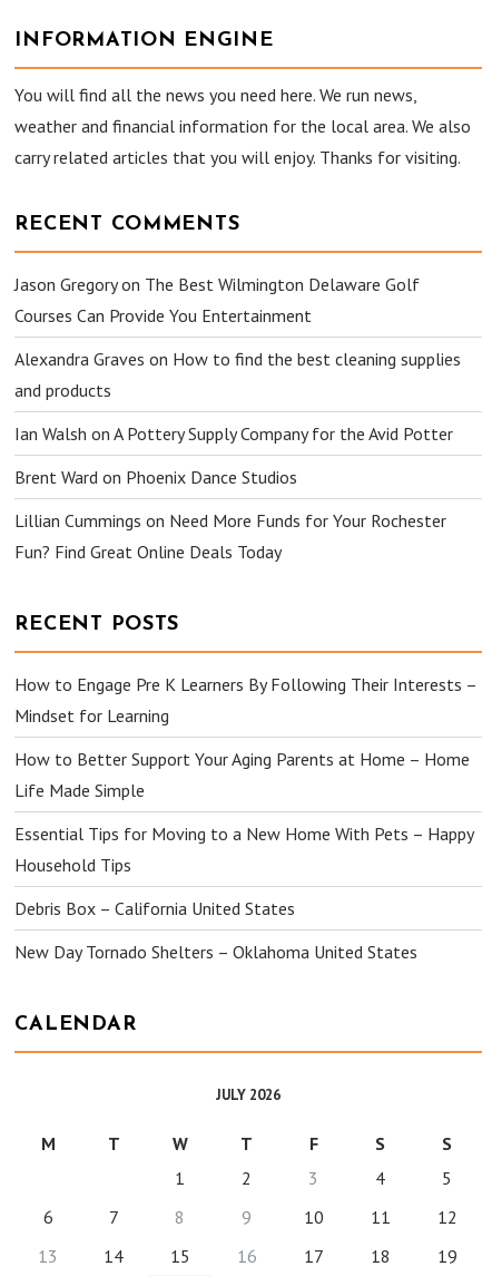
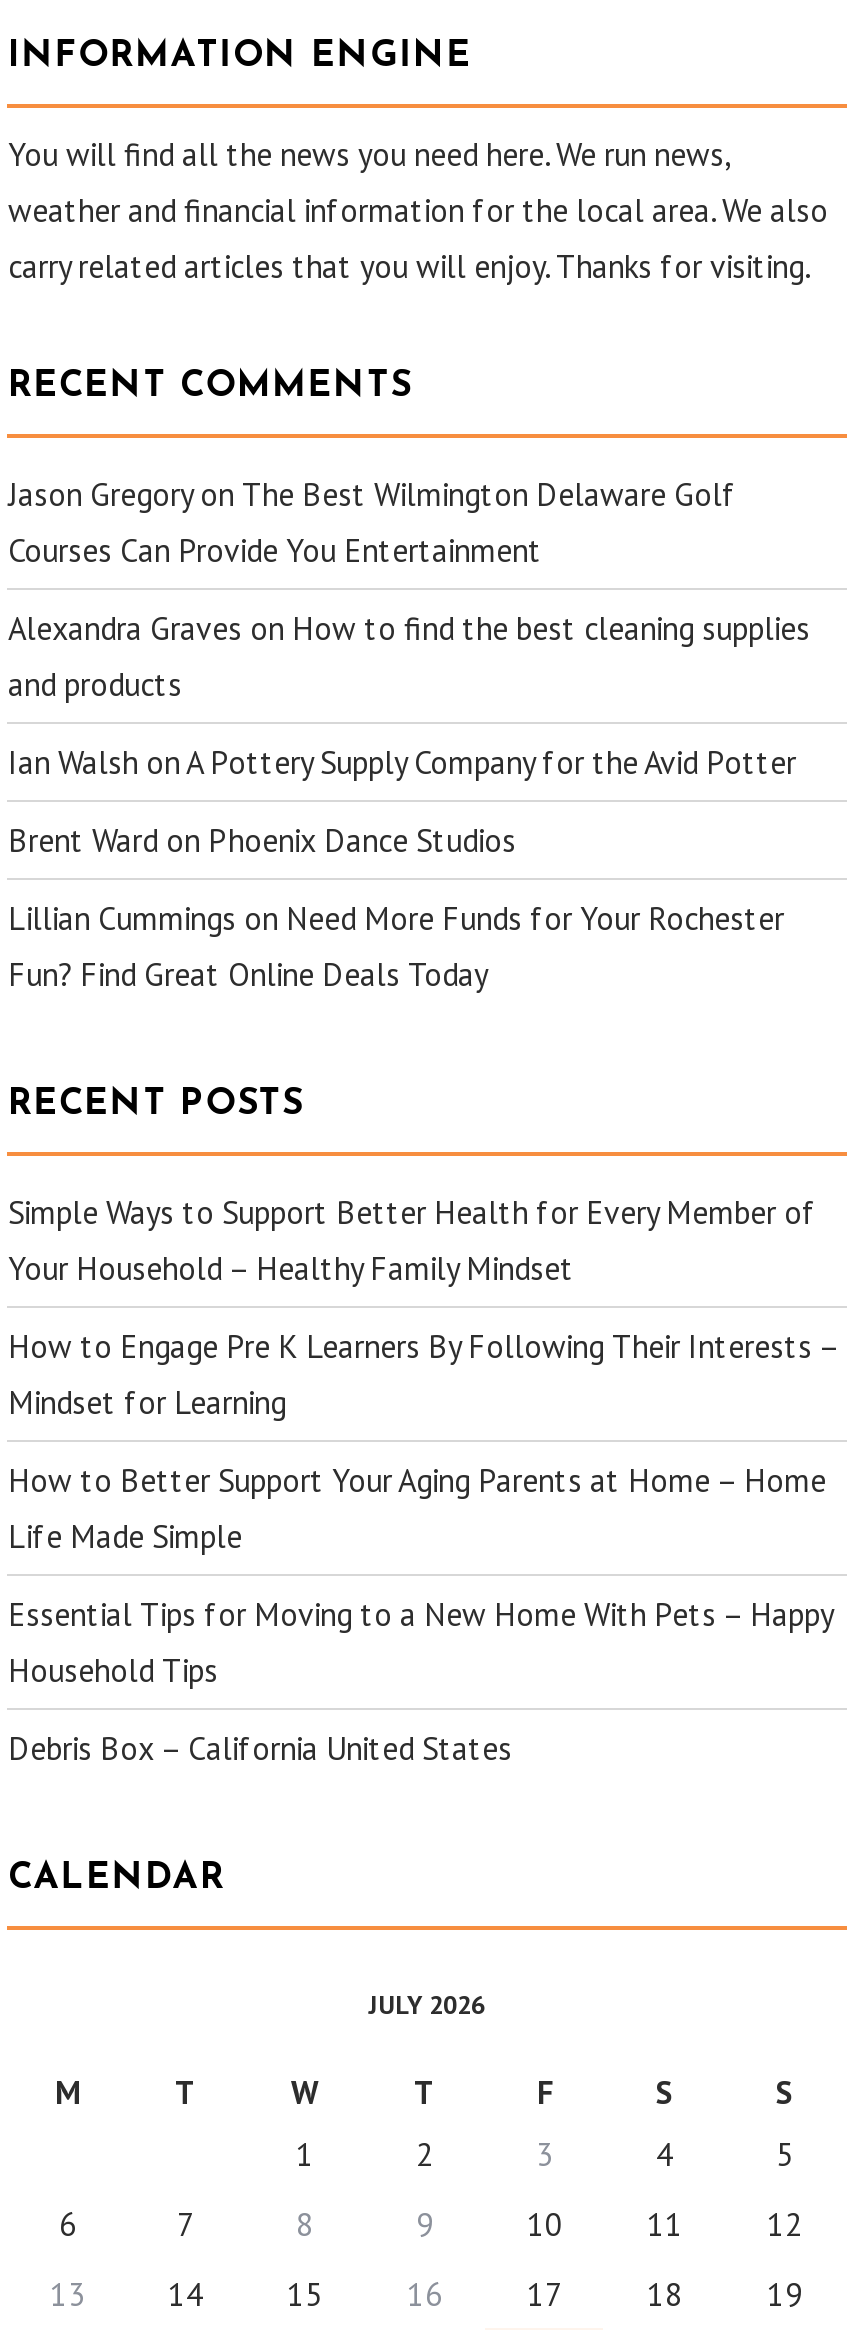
none -> [8,1192,816,1288] Simple Ways to Support Better Health for Every Member of | Your Household – Healthy Family Mindset
moved [15,673,477,919] -> [8,1326,838,1768]: How to Engage Pre K Learners By Following Their Interests – | Mindset for Learning | How to Better Support Your Aging Parents at Home – Home | Life Made Simple | Essential Tips for Moving to a New Home With Pets – Happy | Household Tips | Debris Box – California United States
[15,941,418,963] New Day Tornado Shelters – Oklahoma United States -> none

